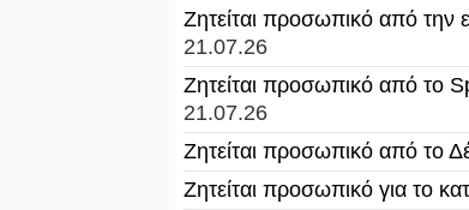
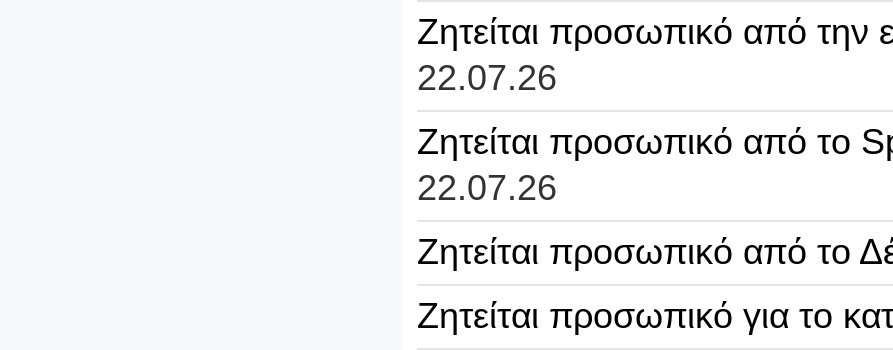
[184,35,267,59] 21.07.26 -> [417,59,557,99] 22.07.26
[184,101,267,125] 21.07.26 -> [417,169,557,209] 22.07.26

